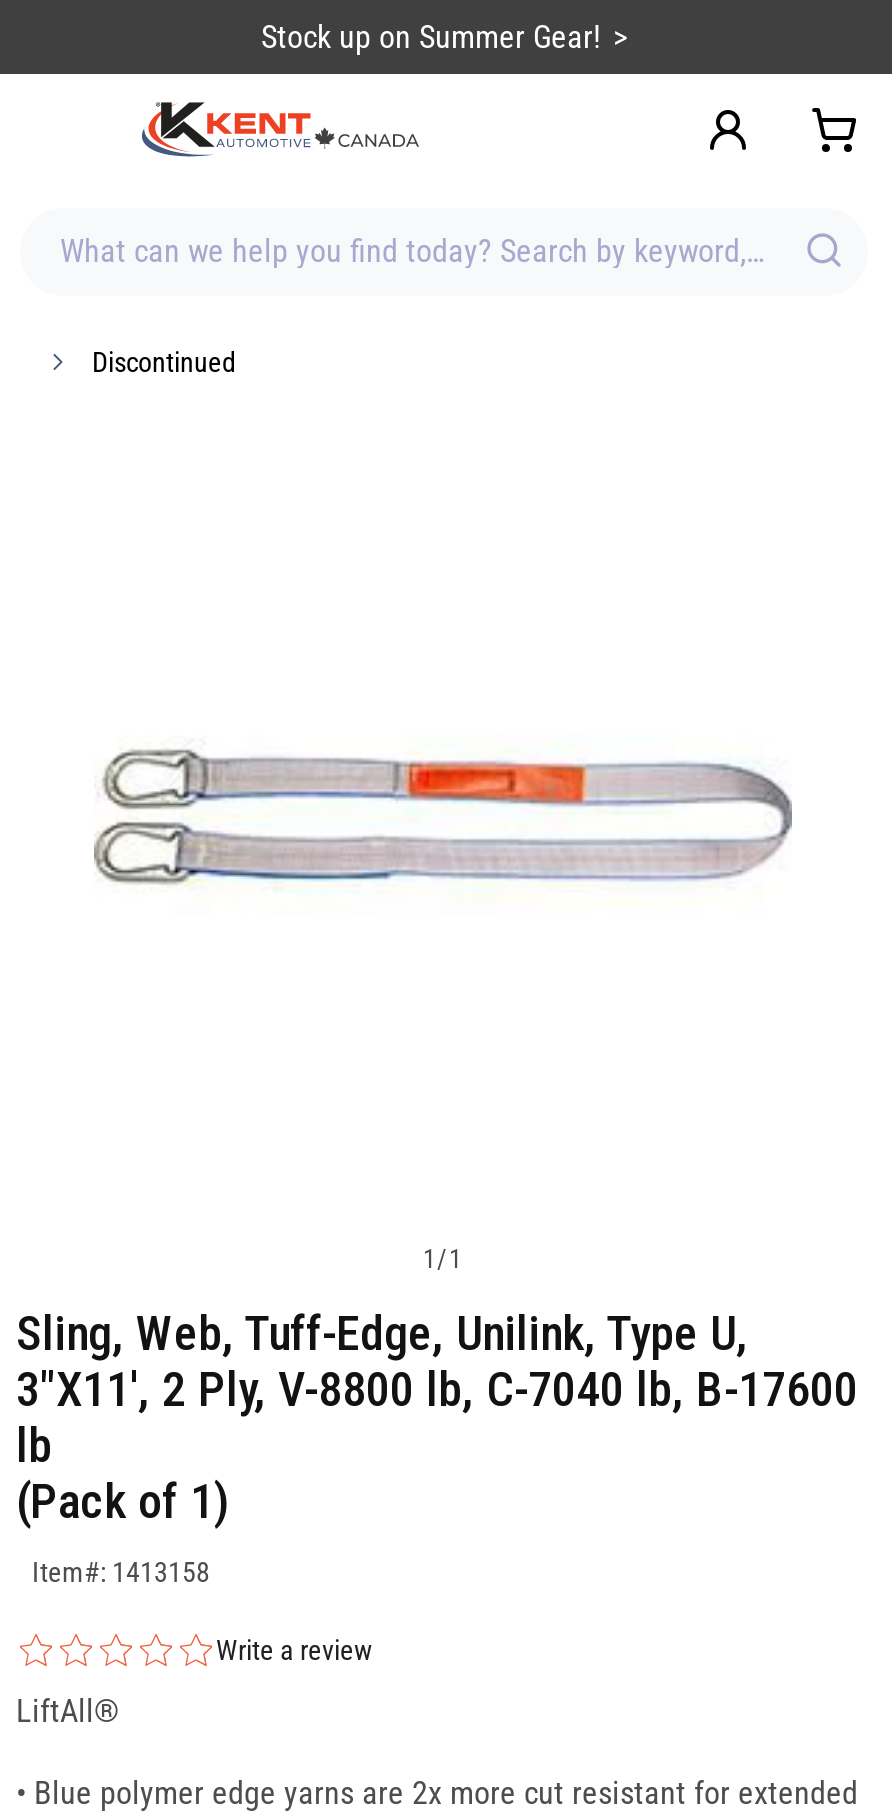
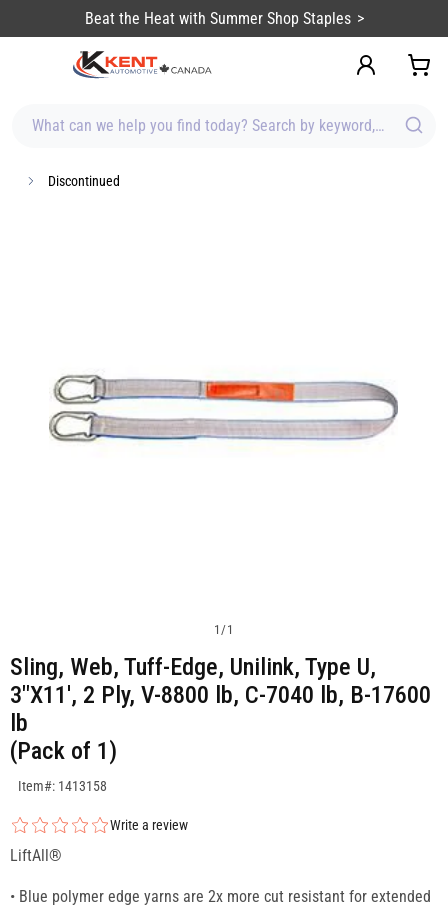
[261,18,601,56] Stock up on Summer Gear! -> [84,9,350,28] Beat the Heat with Summer Shop Staples

